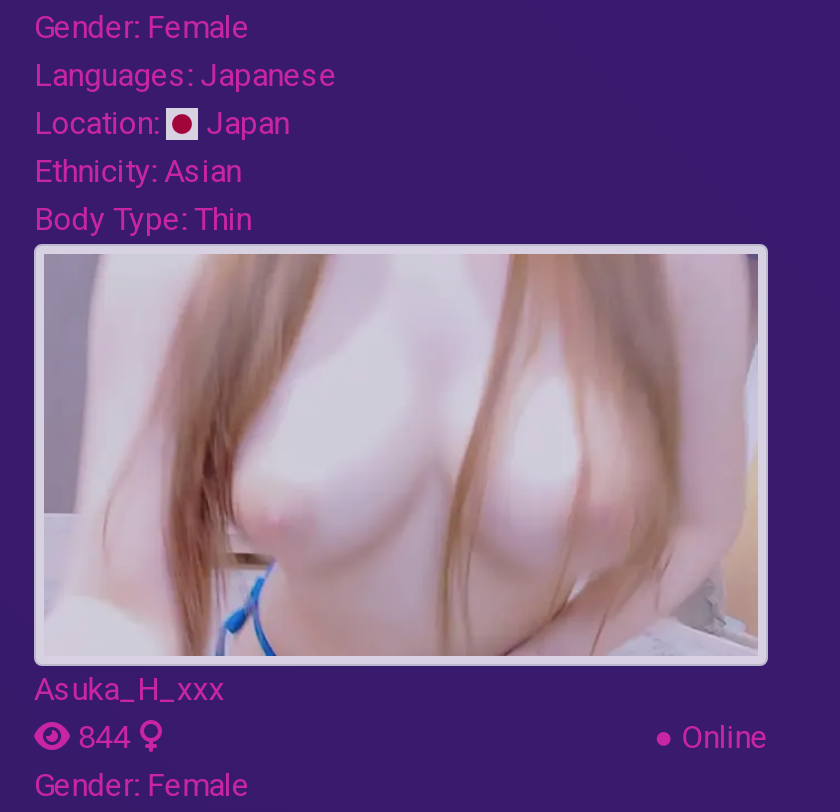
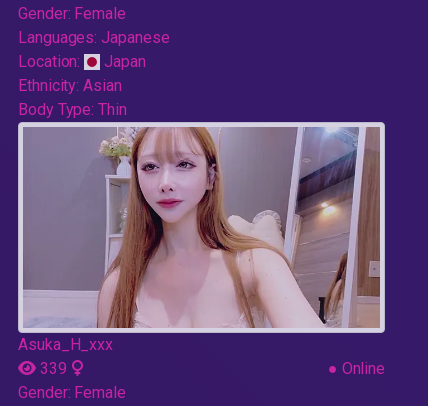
[46,252,758,756] [image] | 844 -> [23,126,381,378] [image] | 339

